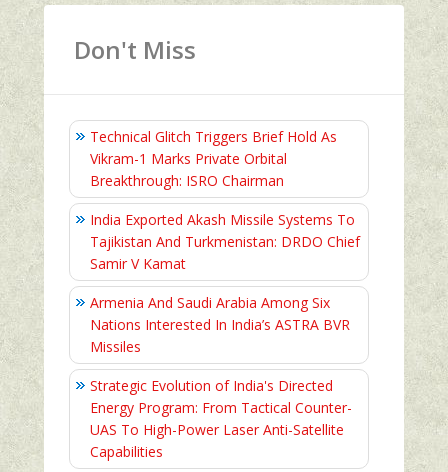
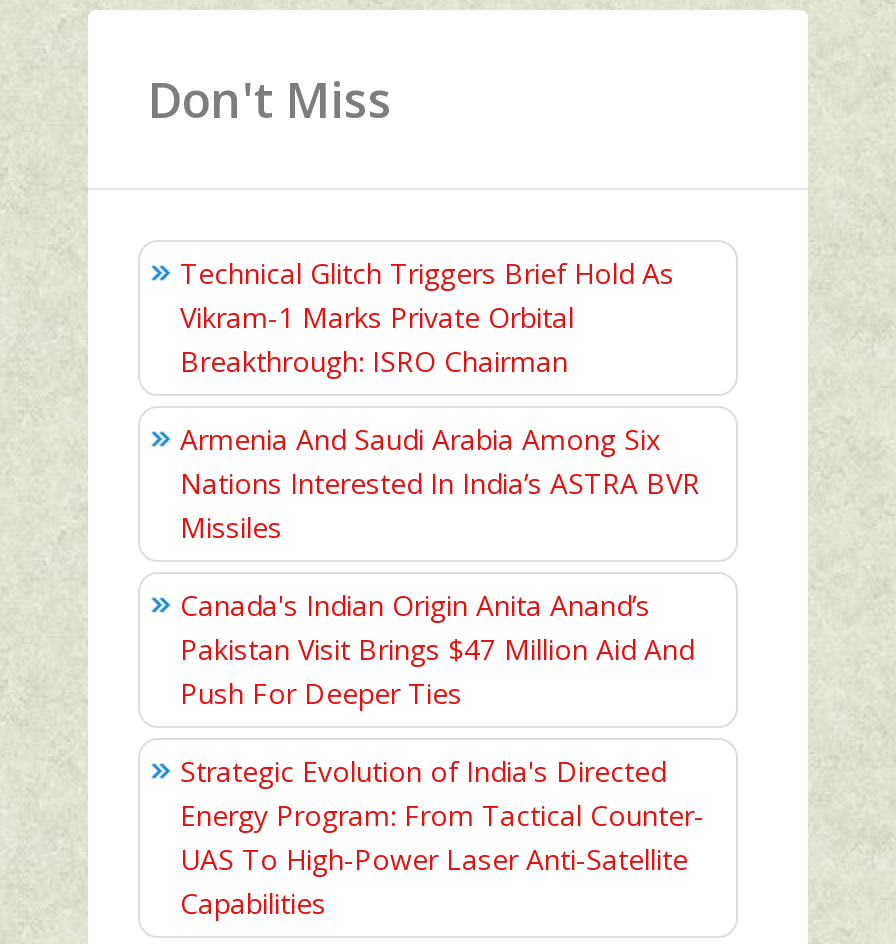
[90,210,360,273] India Exported Akash Missile Systems To | Tajikistan And Turkmenistan: DRDO Chief | Samir V Kamat -> none
moved [90,293,350,356] -> [180,420,700,546]: Armenia And Saudi Arabia Among Six | Nations Interested In India’s ASTRA BVR | Missiles
none -> [180,586,694,712] Canada's Indian Origin Anita Anand’s | Pakistan Visit Brings $47 Million Aid And | Push For Deeper Ties

